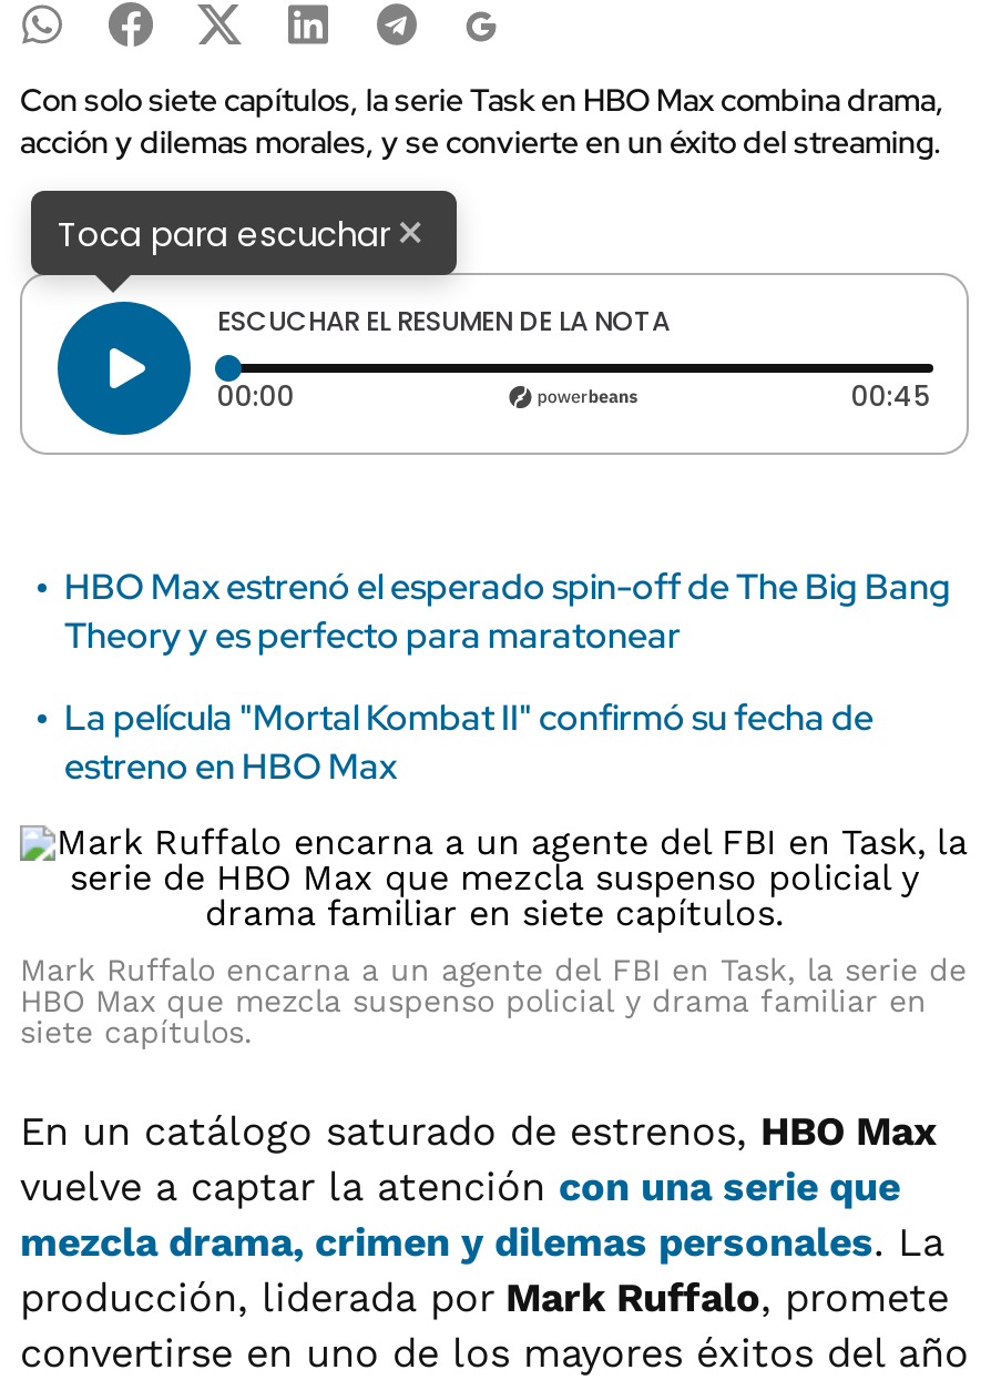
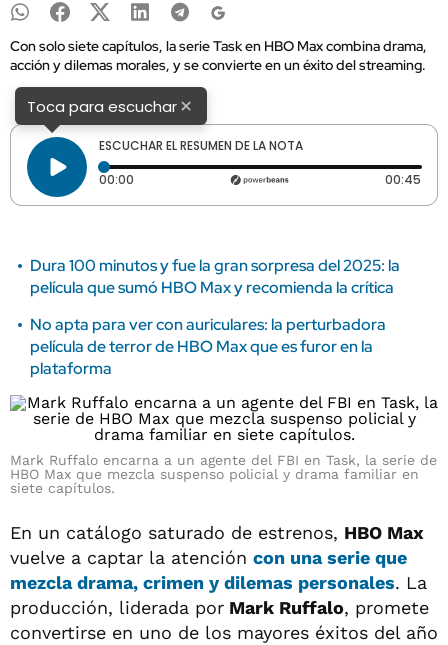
[64,564,951,659] HBO Max estrenó el esperado spin-off de The Big Bang | Theory y es perfecto para maratonear -> [30,255,400,298] Dura 100 minutos y fue la gran sorpresa del 2025: la | película que sumó HBO Max y recomienda la crítica
[64,694,873,790] La película "Mortal Kombat II" confirmó su fecha de | estreno en HBO Max -> [30,314,386,379] No apta para ver con auriculares: la perturbadora | película de terror de HBO Max que es furor en la | plataforma

